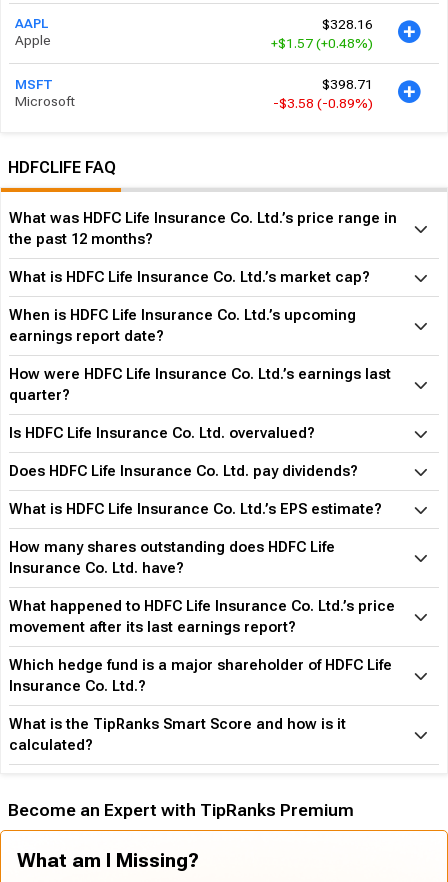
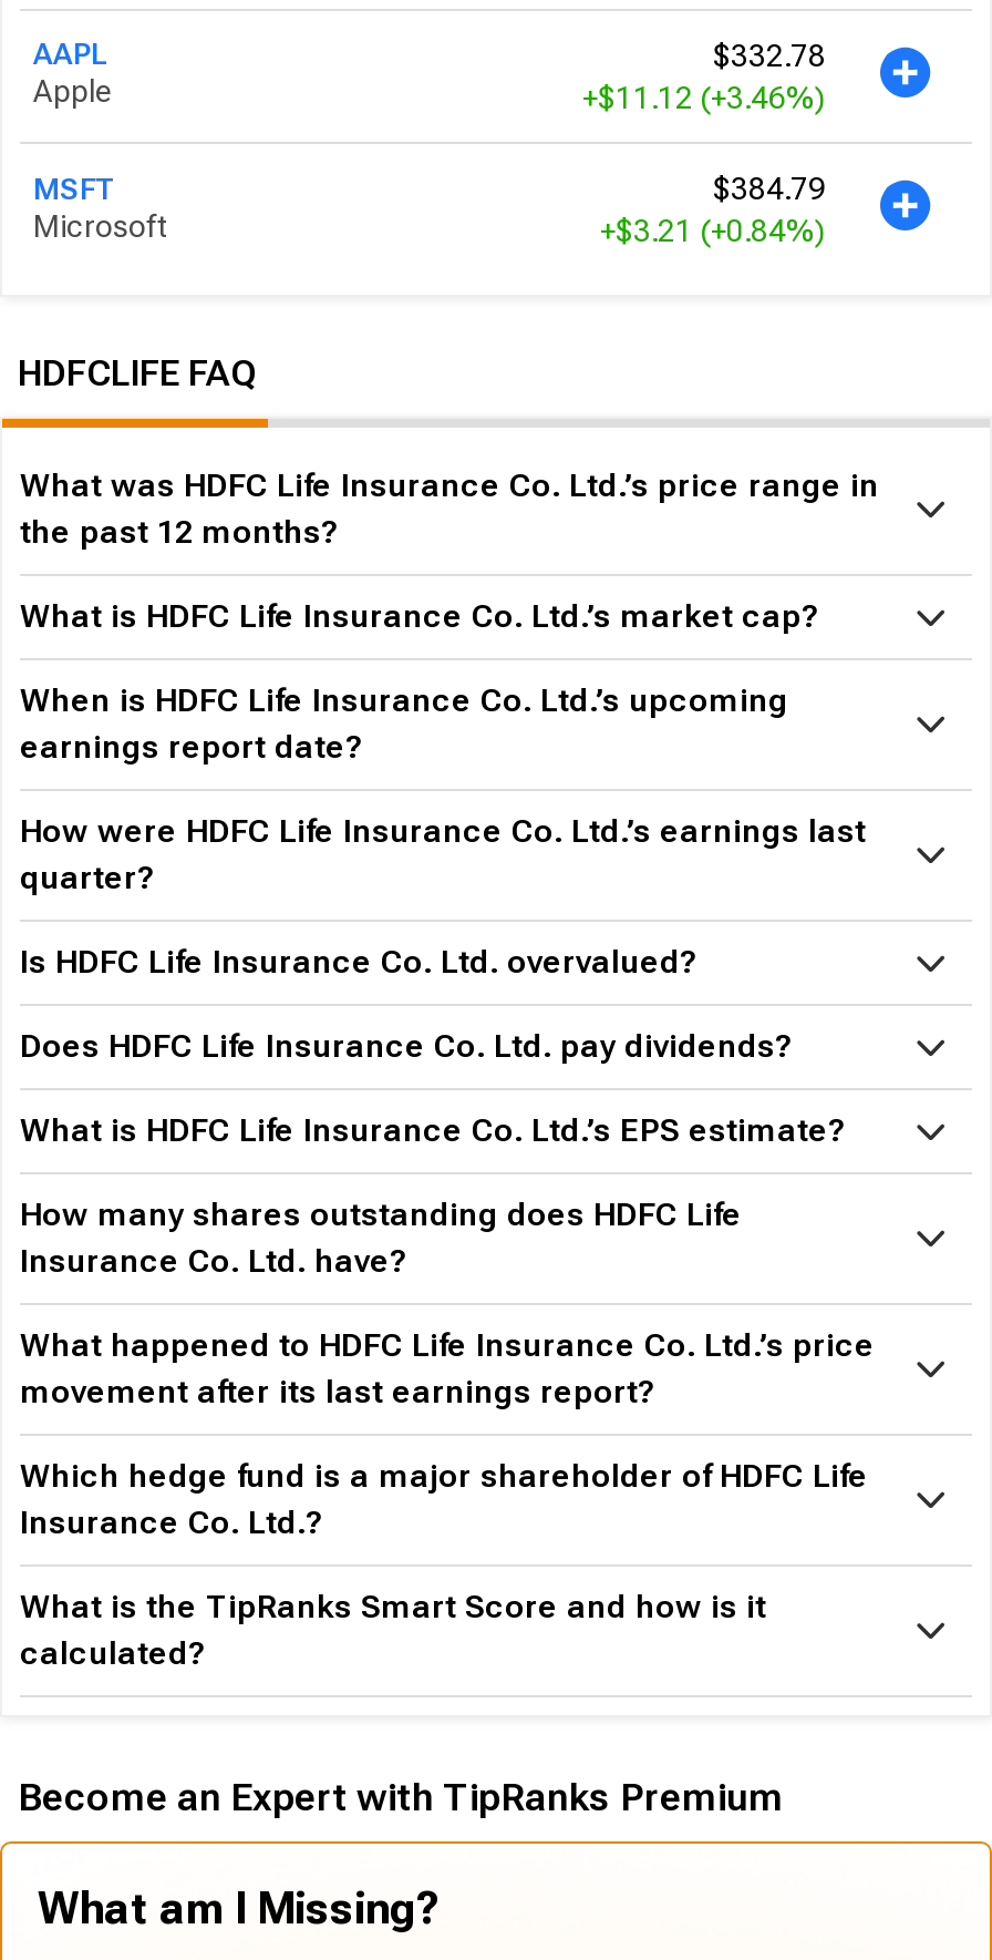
[322,15,373,31] $328.16 -> [713,37,826,72] $332.78
[271,34,373,50] +$1.57 (+0.48%) -> [582,79,826,114] +$11.12 (+3.46%)
[322,76,373,92] $398.71 -> [713,171,826,206] $384.79
[273,95,373,111] -$3.58 (-0.89%) -> [600,213,826,248] +$3.21 (+0.84%)

